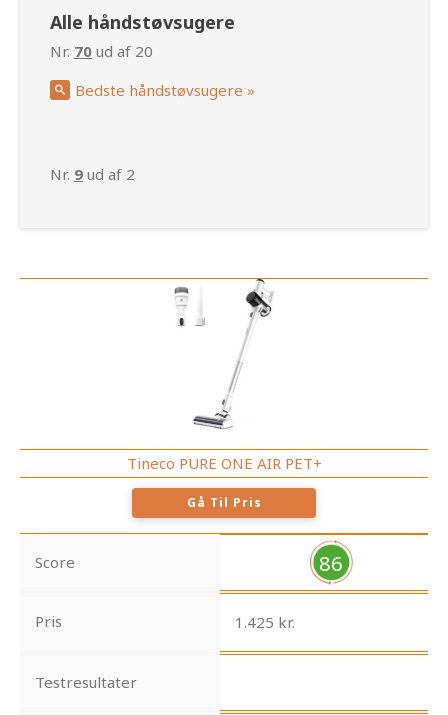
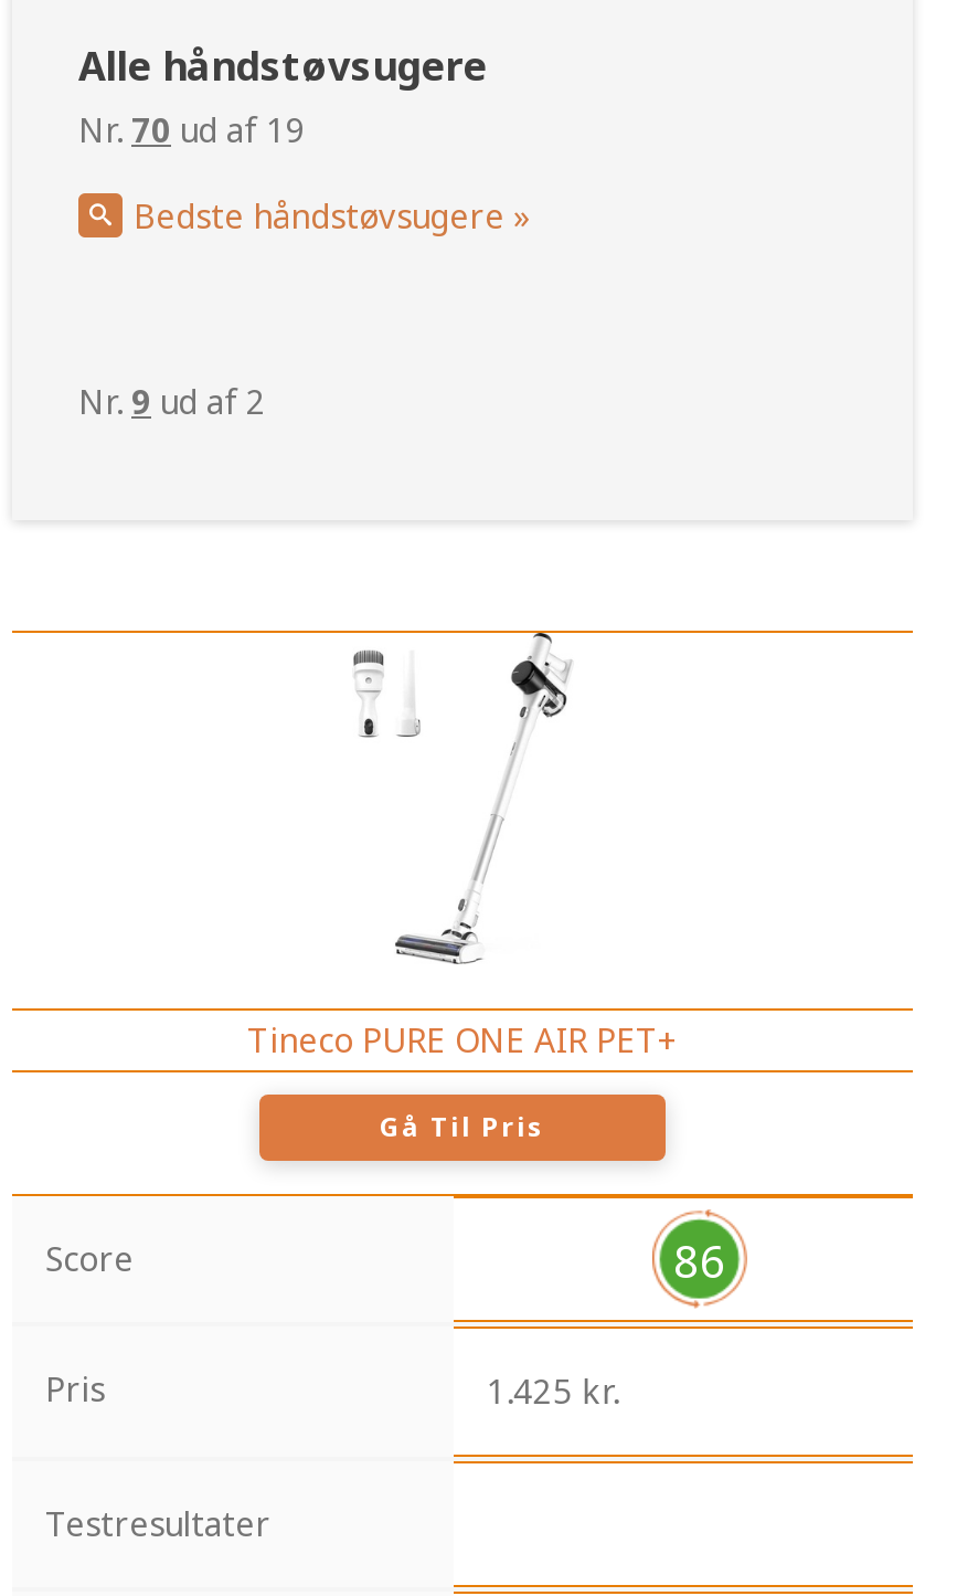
[50,41,153,61] Nr. 70 ud af 20 -> [78,108,306,152] Nr. 70 ud af 19

